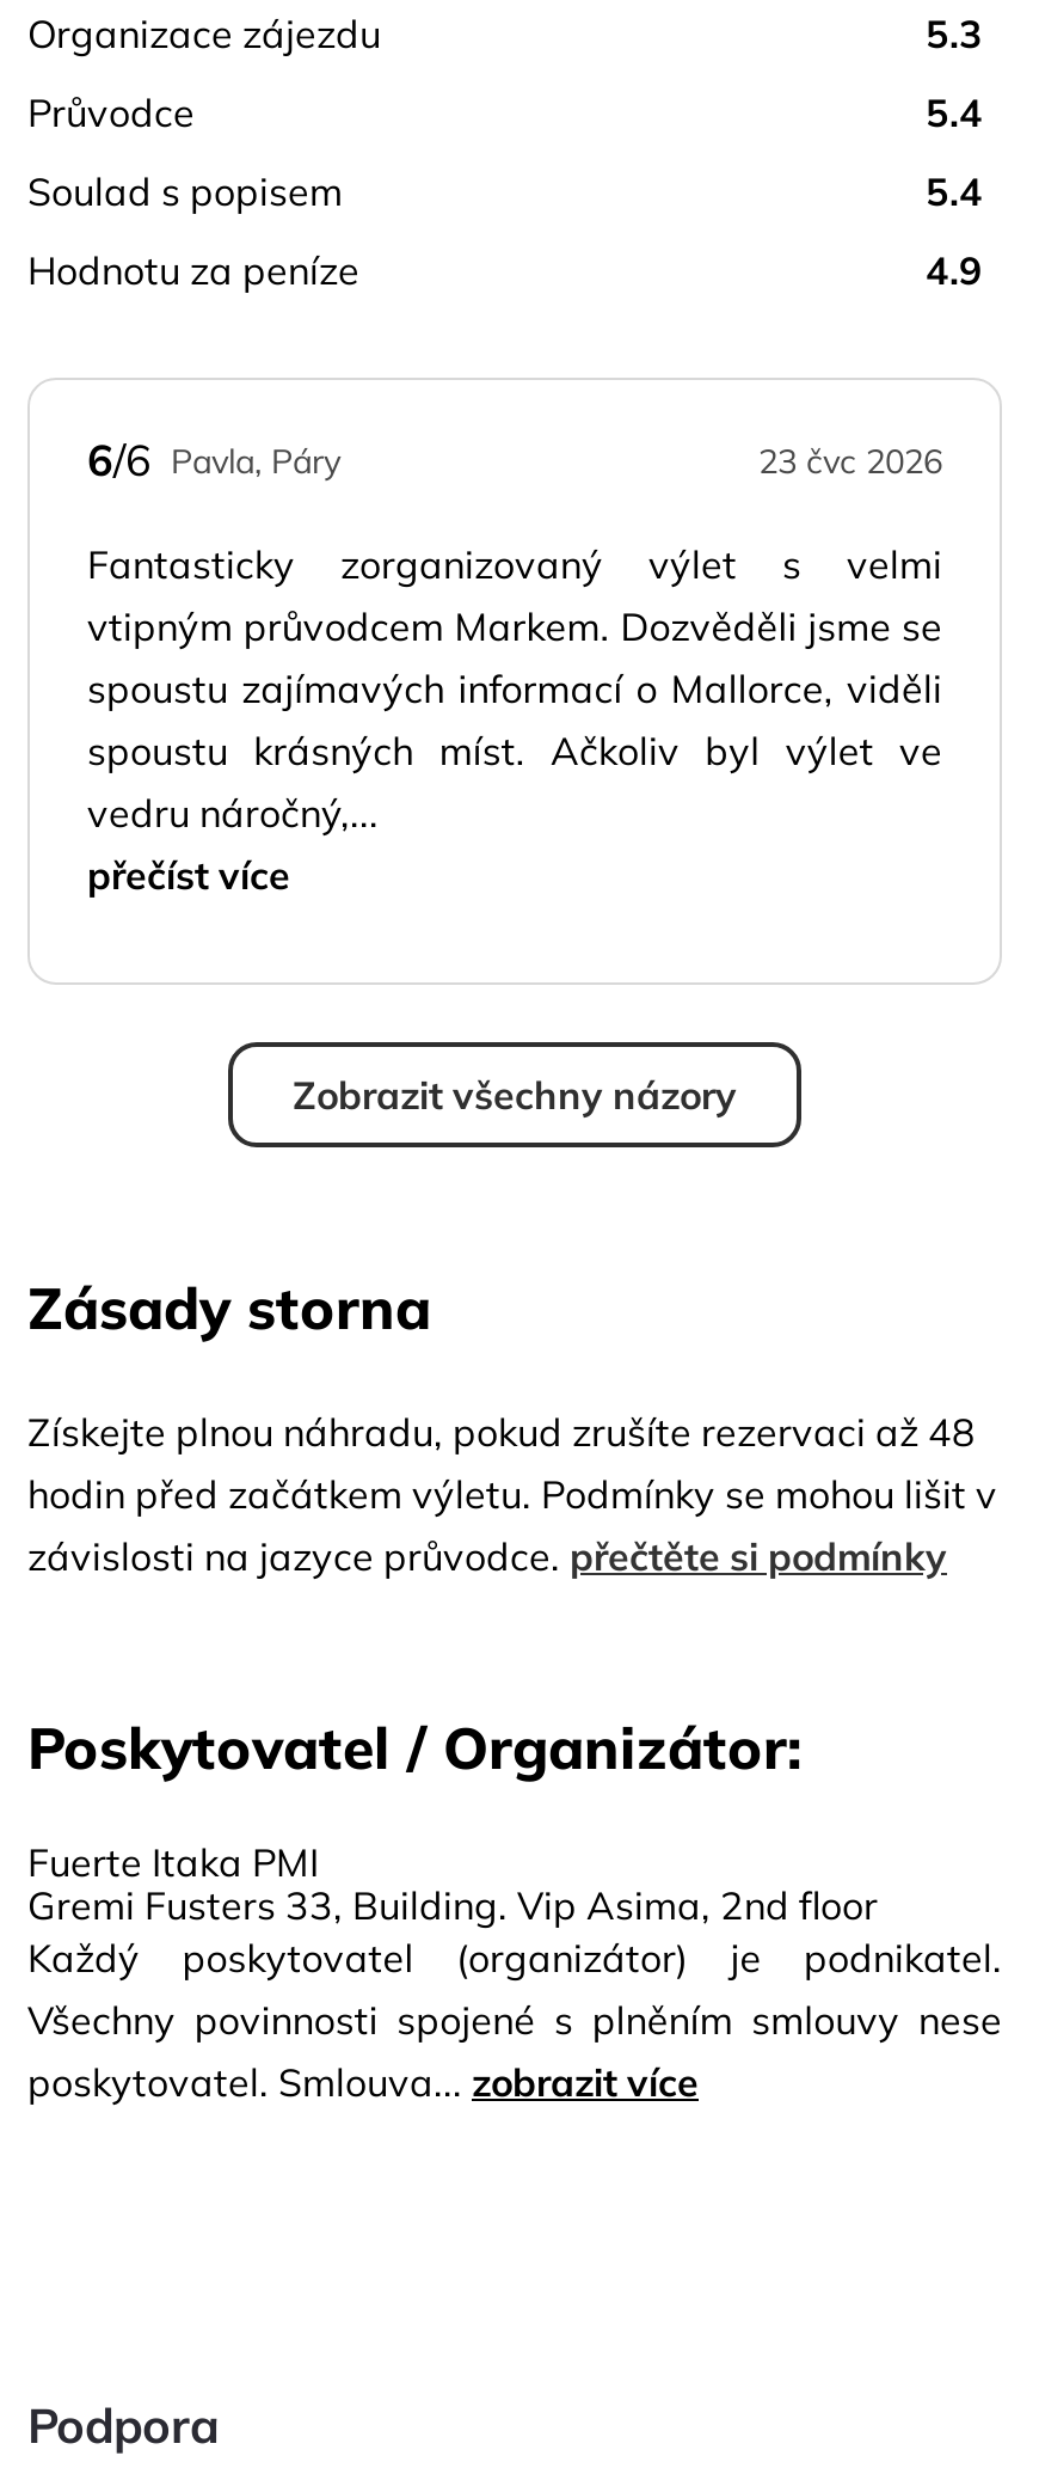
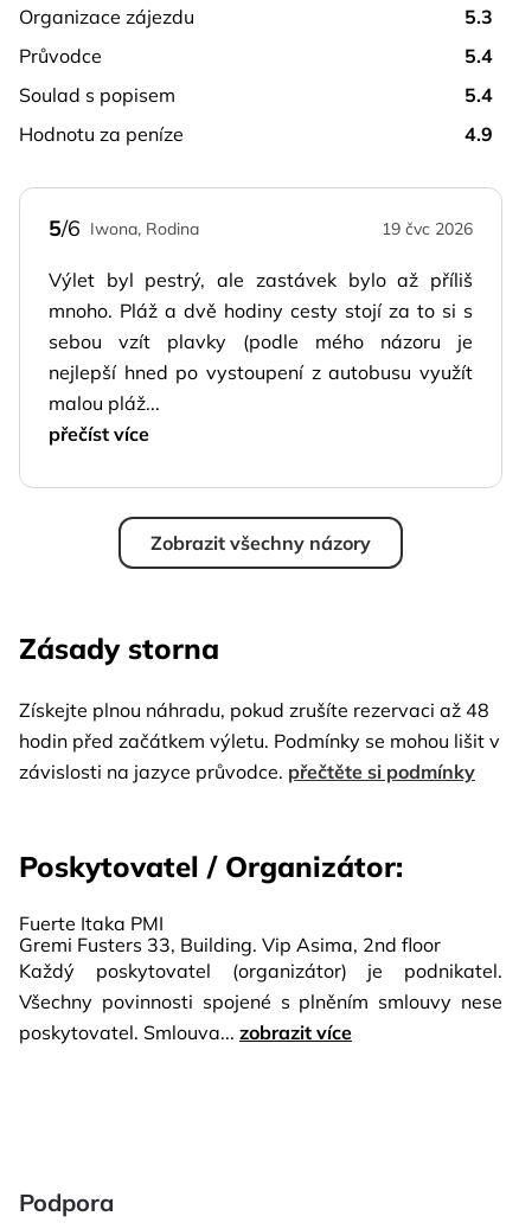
[87,433,942,488] 6/6 Pavla, Páry | 23 čvc 2026 -> [49,215,473,242] 5/6 Iwona, Rodina | 19 čvc 2026
[87,540,942,837] Fantasticky zorganizovaný výlet s velmi | vtipným průvodcem Markem. Dozvěděli jsme se | spoustu zajímavých informací o Mallorce, viděli | spoustu krásných míst. Ačkoliv byl výlet ve | vedru náročný,... -> [49,268,473,415] Výlet byl pestrý, ale zastávek bylo až příliš | mnoho. Pláž a dvě hodiny cesty stojí za to si s | sebou vzít plavky (podle mého názoru je | nejlepší hned po vystoupení z autobusu využít | malou pláž...

